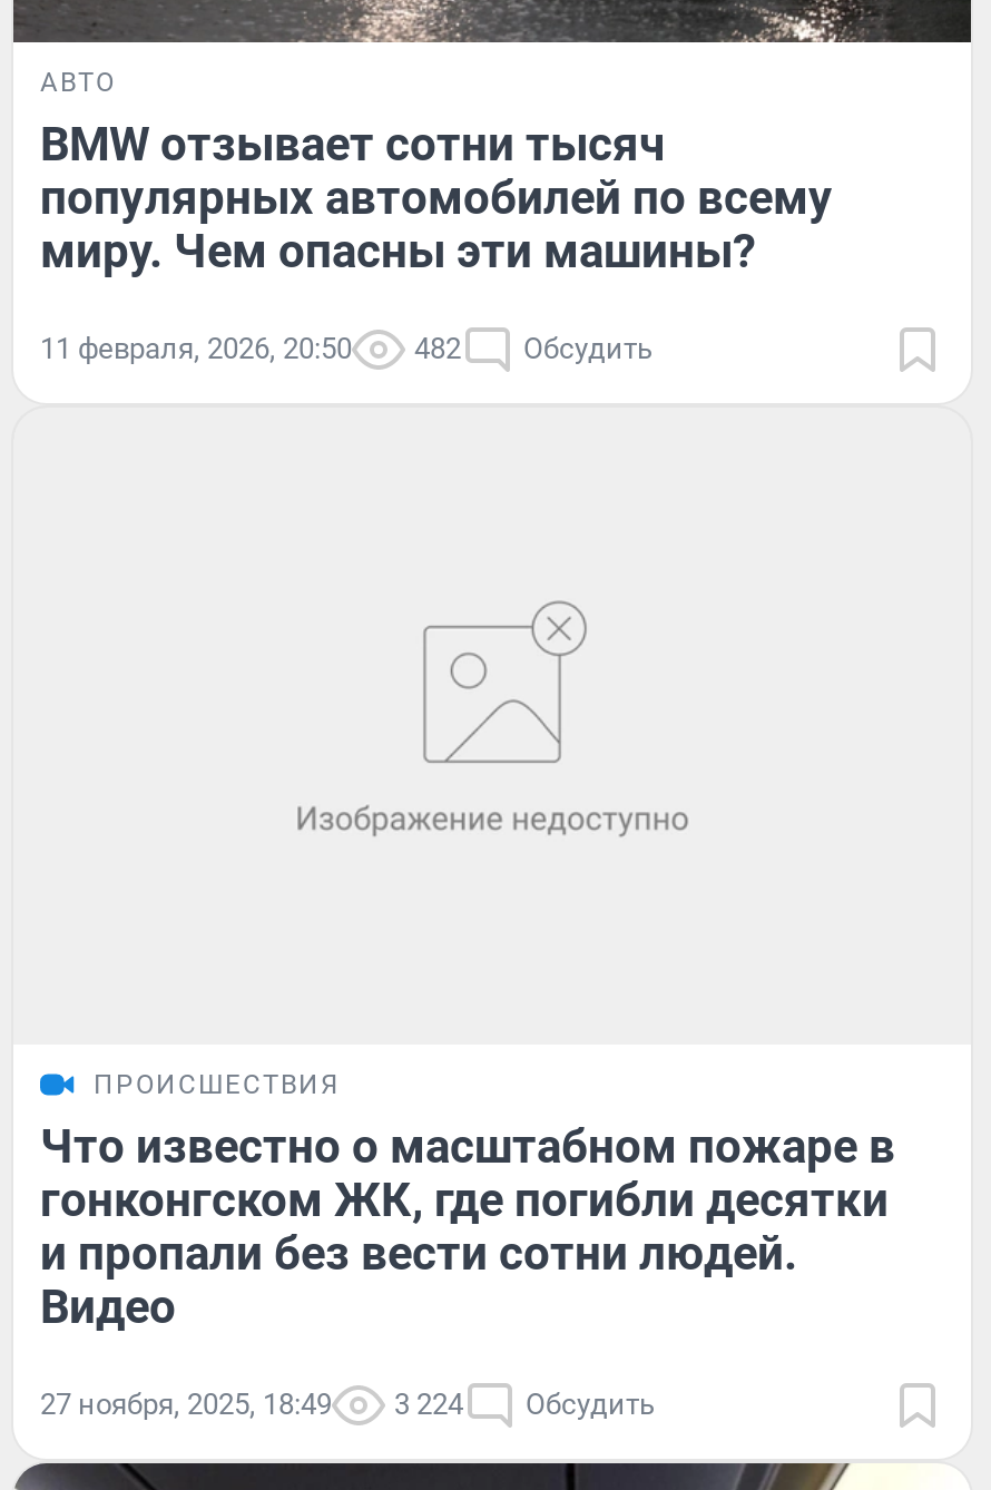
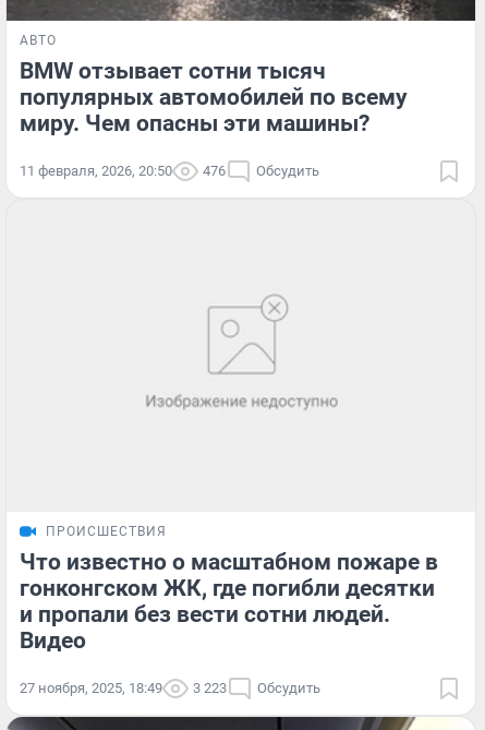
[40,331,653,365] 11 февраля, 2026, 20:50 482 Обсудить -> [20,162,319,179] 11 февраля, 2026, 20:50 476 Обсудить
[40,1388,655,1422] 27 ноября, 2025, 18:49 3 224 Обсудить -> [20,680,320,697] 27 ноября, 2025, 18:49 3 223 Обсудить

